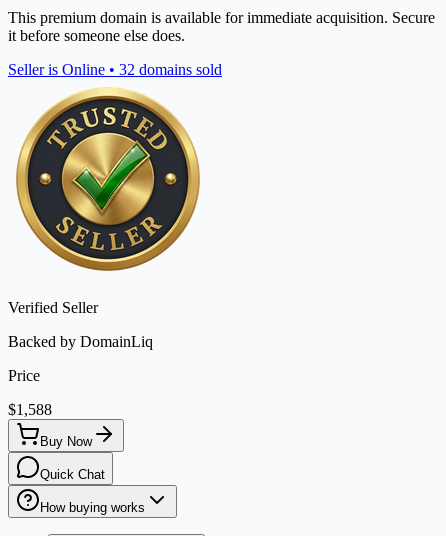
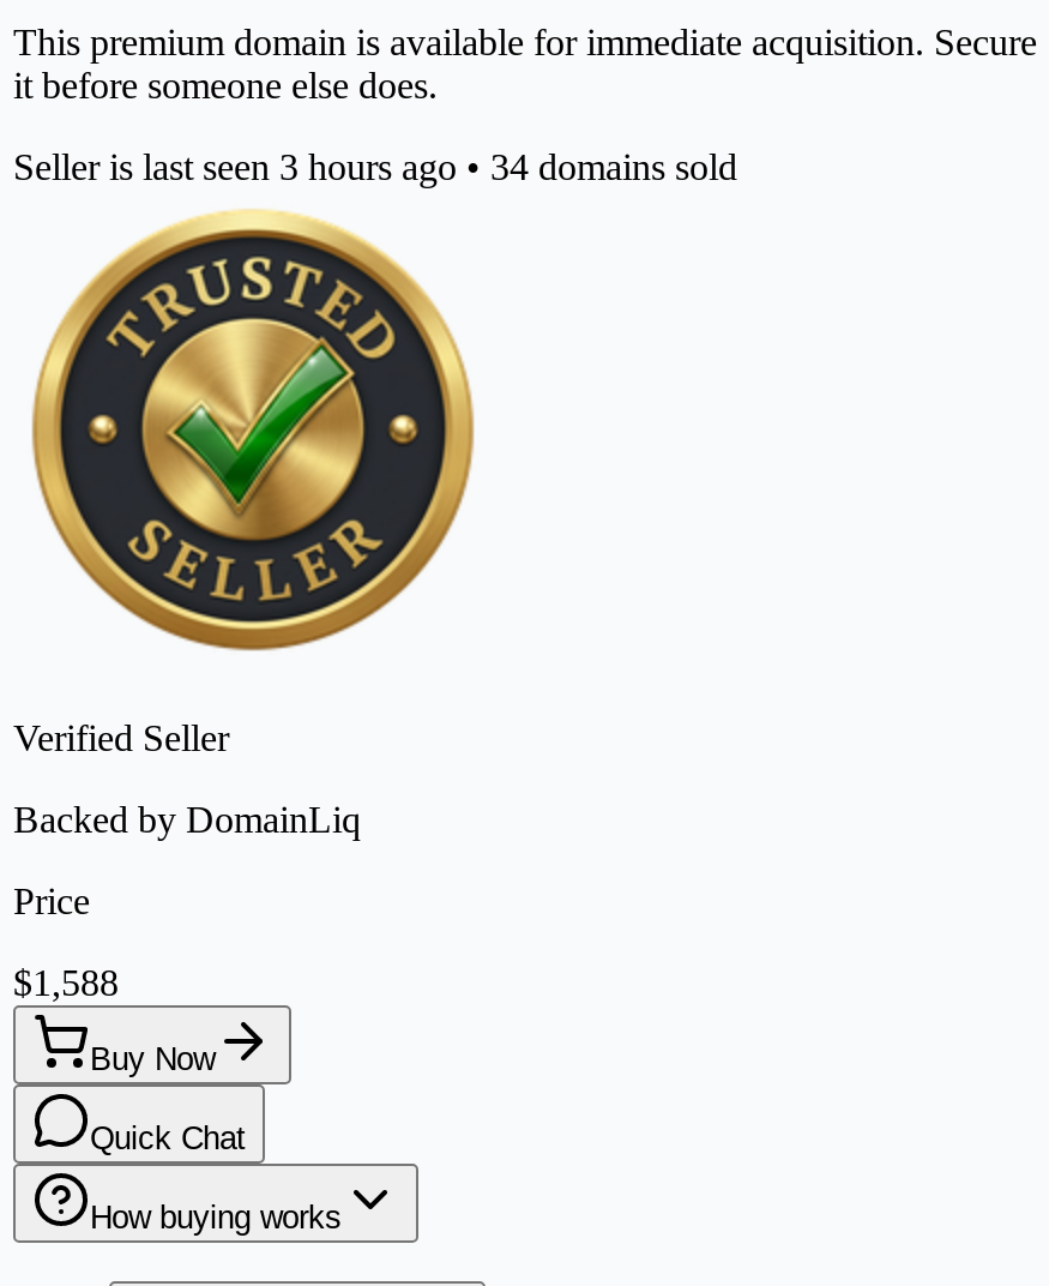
[8,61,222,78] Seller is Online • 32 domains sold -> [13,145,737,186] Seller is last seen 3 hours ago • 34 domains sold

